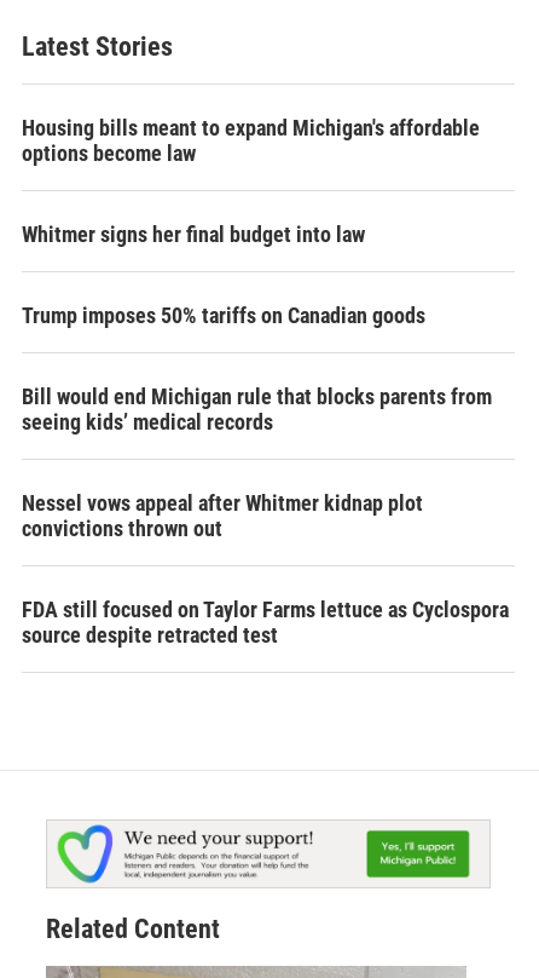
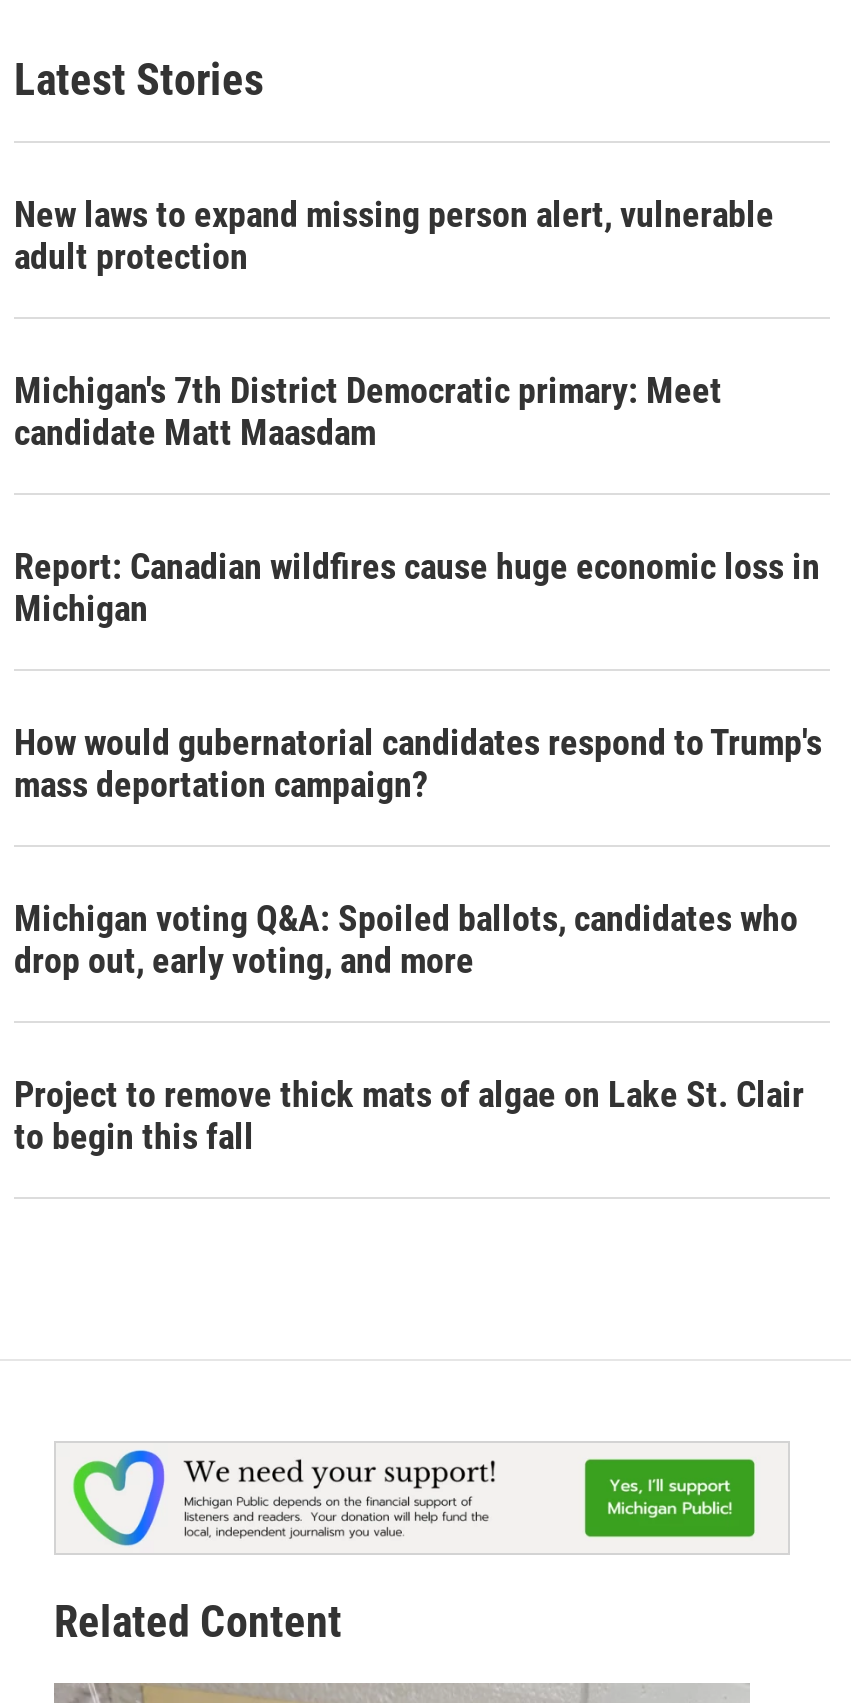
[22,115,480,166] Housing bills meant to expand Michigan's affordable | options become law -> [14,194,774,278] New laws to expand missing person alert, vulnerable | adult protection
[22,222,365,247] Whitmer signs her final budget into law -> [14,370,722,454] Michigan's 7th District Democratic primary: Meet | candidate Matt Maasdam
[22,303,425,328] Trump imposes 50% tariffs on Canadian goods -> [14,546,820,630] Report: Canadian wildfires cause huge economic loss in | Michigan
[22,384,492,435] Bill would end Michigan rule that blocks parents from | seeing kids’ medical records -> [14,722,822,806] How would gubernatorial candidates respond to Trump's | mass deportation campaign?
[22,491,423,541] Nessel vows appeal after Whitmer kidnap plot | convictions thrown out -> [14,898,798,982] Michigan voting Q&A: Spoiled ballots, candidates who | drop out, early voting, and more
[22,597,509,648] FDA still focused on Taylor Farms lettuce as Cyclospora | source despite retracted test -> [14,1074,804,1158] Project to remove thick mats of algae on Lake St. Clair | to begin this fall

